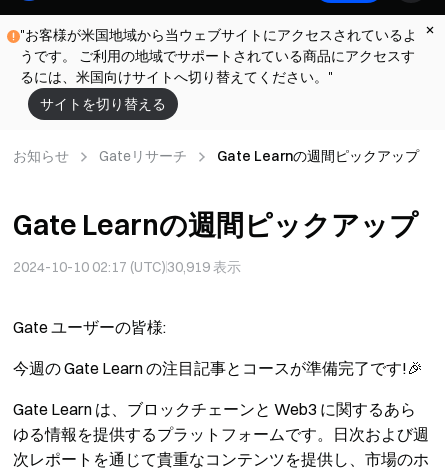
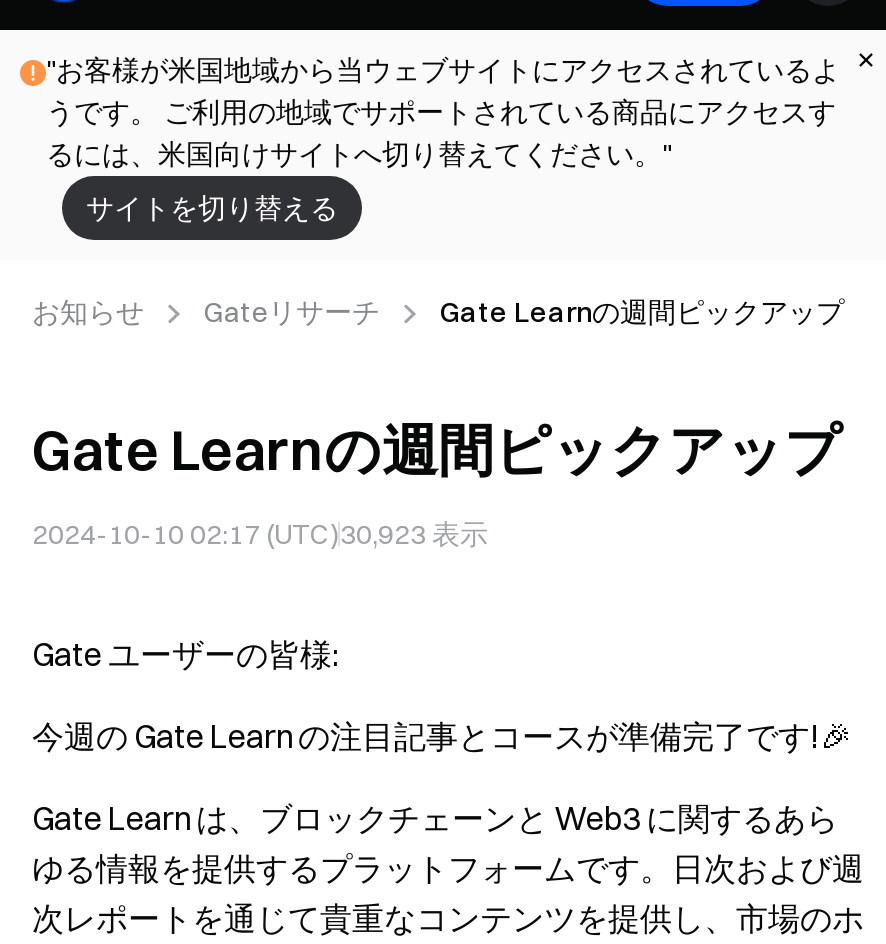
[13,258,241,276] 2024-10-10 02:17 (UTC)30,919表示 -> [32,516,488,552] 2024-10-10 02:17 (UTC)30,923表示

